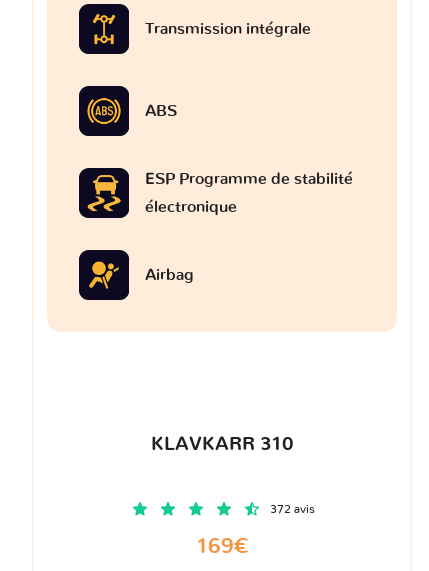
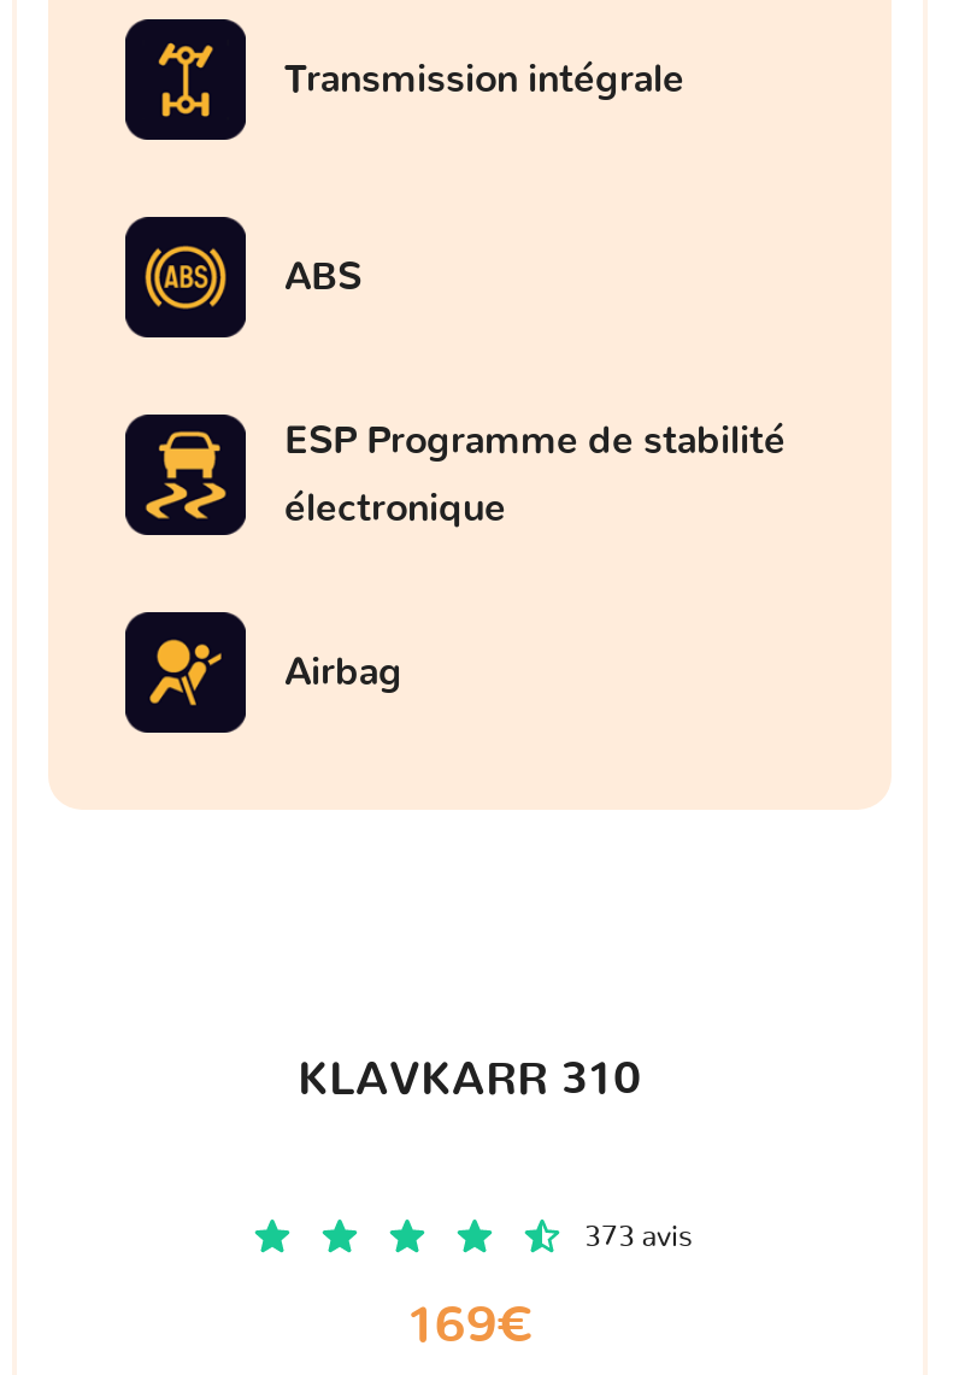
[269,503,314,515] 372 avis -> [584,1221,693,1250] 373 avis

